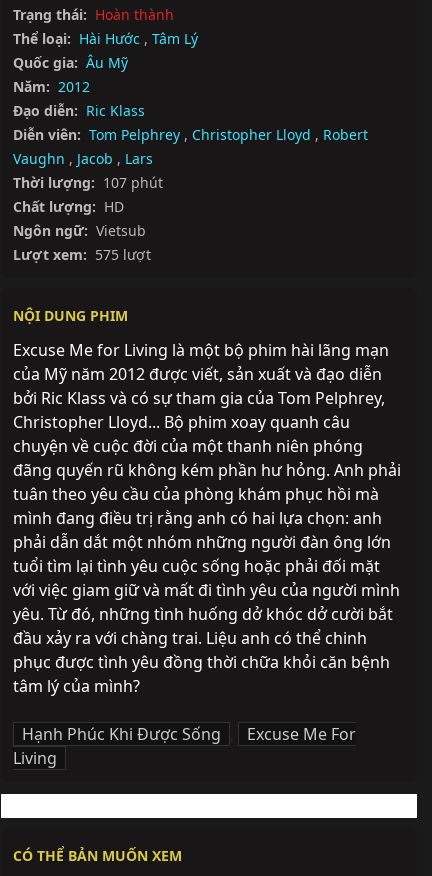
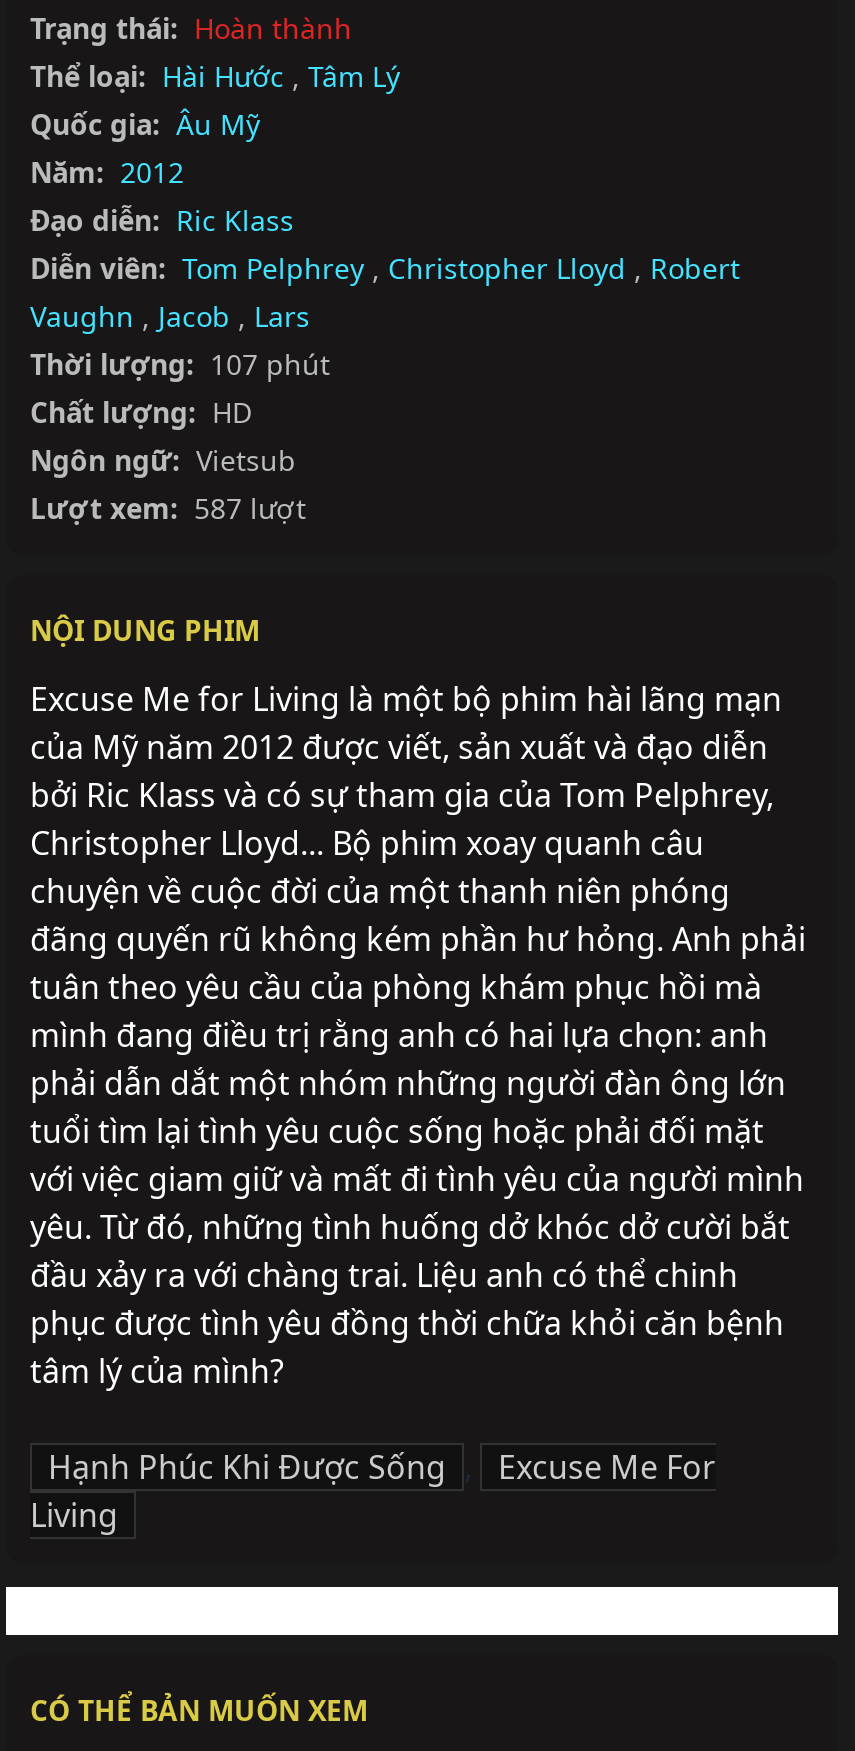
[13,245,151,264] Lượt xem: 575 lượt -> [30,489,306,527] Lượt xem: 587 lượt

